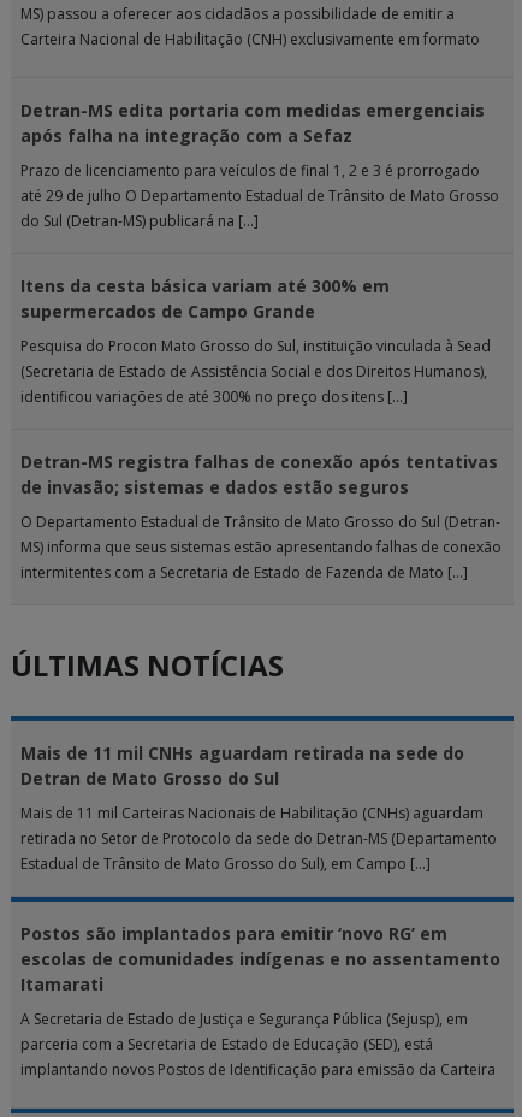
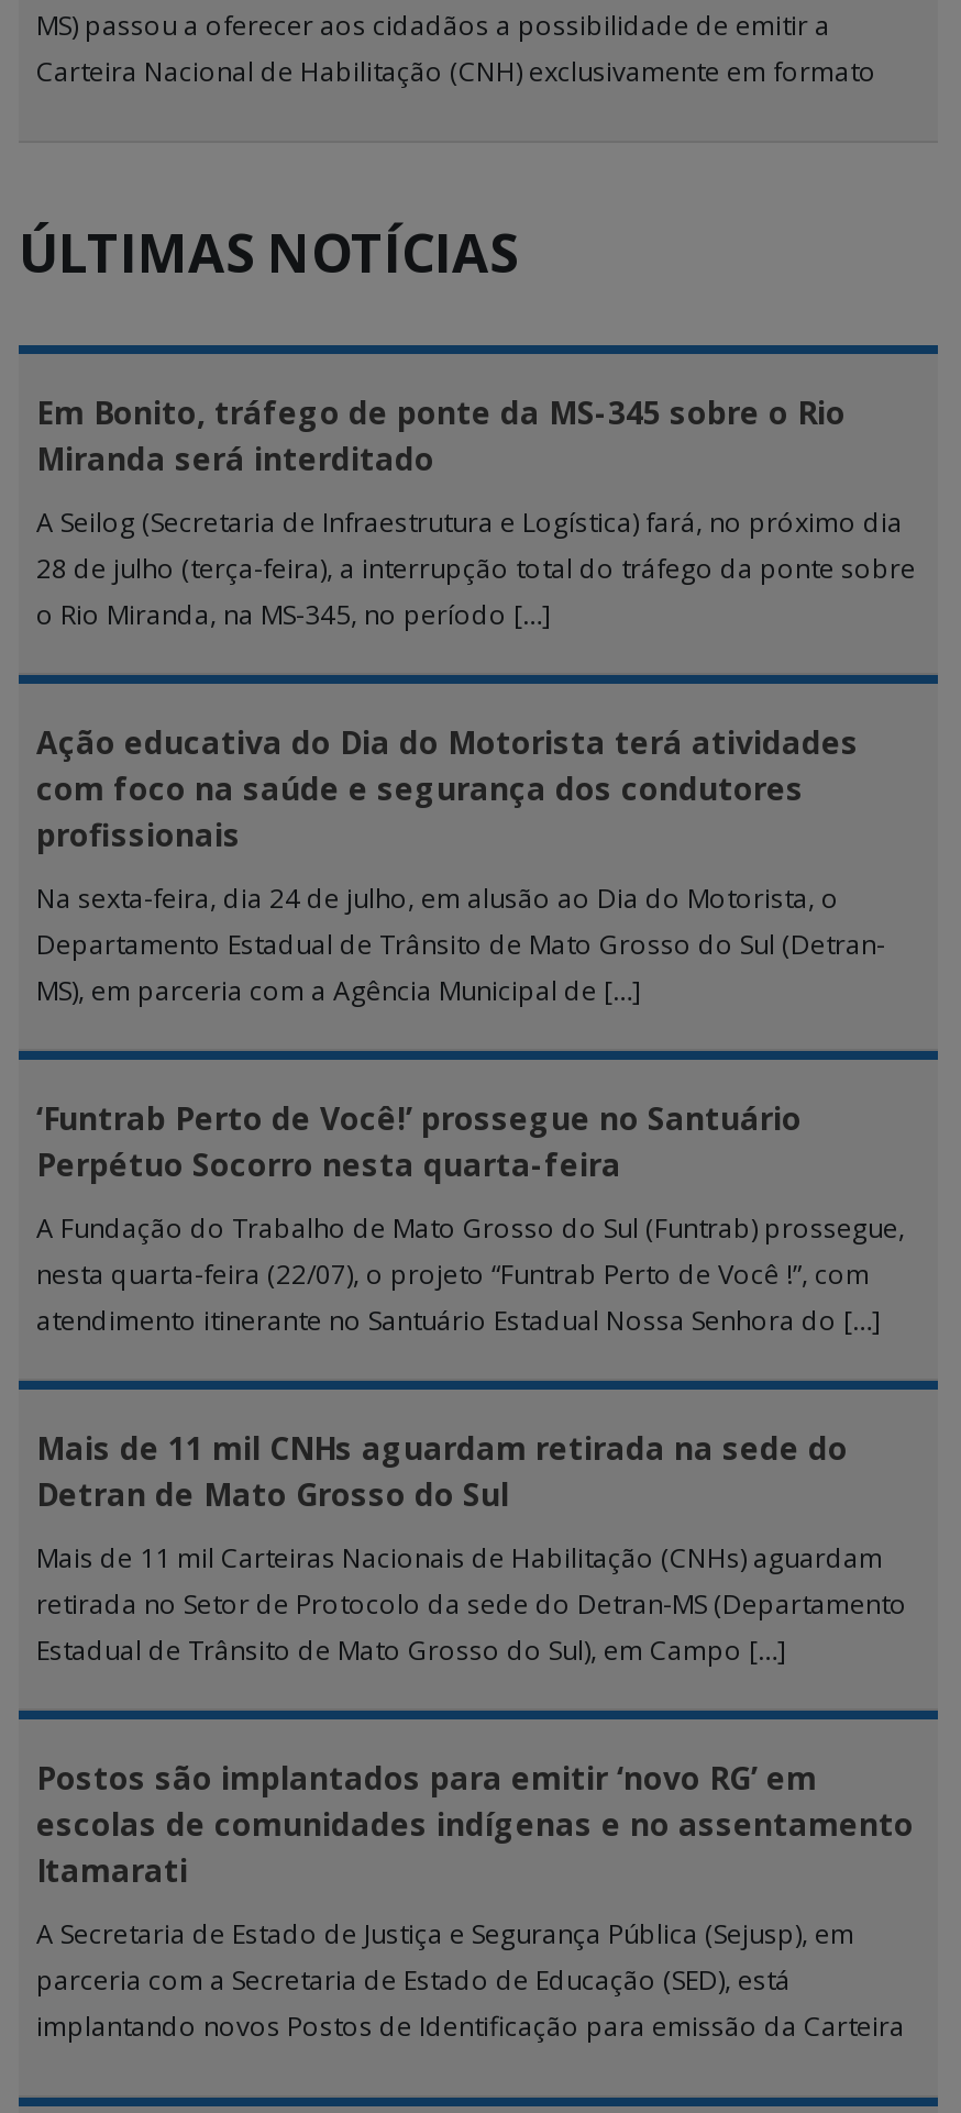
[20,98,502,582] Detran-MS edita portaria com medidas emergenciais | após falha na integração com a Sefaz | Prazo de licenciamento para veículos de final 1, 2 e 3 é prorrogado | até 29 de julho O Departamento Estadual de Trânsito de Mato Grosso | do Sul (Detran-MS) publicará na […] | Itens da cesta básica variam até 300% em | supermercados de Campo Grande | Pesquisa do Procon Mato Grosso do Sul, instituição vinculada à Sead | (Secretaria de Estado de Assistência Social e dos Direitos Humanos), | identificou variações de até 300% no preço dos itens […] | Detran-MS registra falhas de conexão após tentativas | de invasão; sistemas e dados estão seguros | O Departamento Estadual de Trânsito de Mato Grosso do Sul (Detran- | MS) informa que seus sistemas estão apresentando falhas de conexão | intermitentes com a Secretaria de Estado de Fazenda de Mato […] -> none
moved [11,645,284,685] -> [19,215,518,288]: ÚLTIMAS NOTÍCIAS
none -> [36,391,916,1339] Em Bonito, tráfego de ponte da MS-345 sobre o Rio | Miranda será interditado | A Seilog (Secretaria de Infraestrutura e Logística) fará, no próximo dia | 28 de julho (terça-feira), a interrupção total do tráfego da ponte sobre | o Rio Miranda, na MS-345, no período […] | Ação educativa do Dia do Motorista terá atividades | com foco na saúde e segurança dos condutores | profissionais | Na sexta-feira, dia 24 de julho, em alusão ao Dia do Motorista, o | Departamento Estadual de Trânsito de Mato Grosso do Sul (Detran- | MS), em parceria com a Agência Municipal de […] | ‘Funtrab Perto de Você!’ prossegue no Santuário | Perpétuo Socorro nesta quarta-feira | A Fundação do Trabalho de Mato Grosso do Sul (Funtrab) prossegue, | nesta quarta-feira (22/07), o projeto “Funtrab Perto de Você !”, com | atendimento itinerante no Santuário Estadual Nossa Senhora do […]

